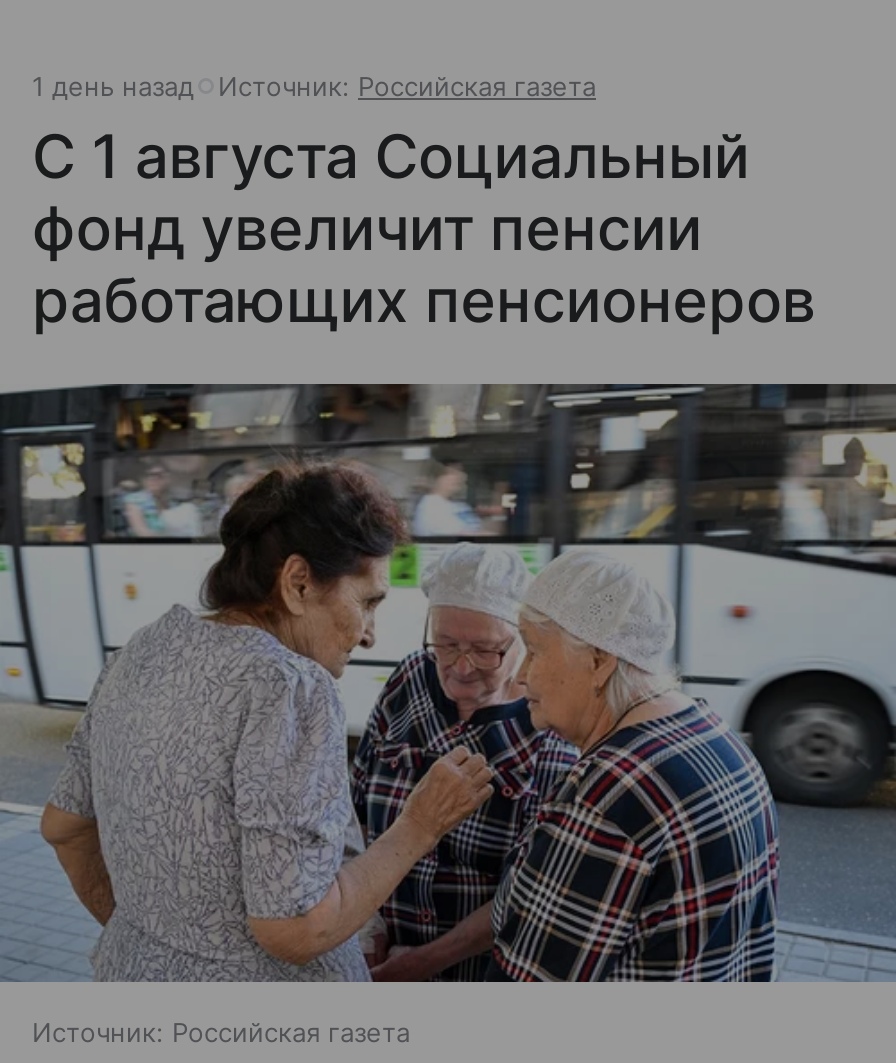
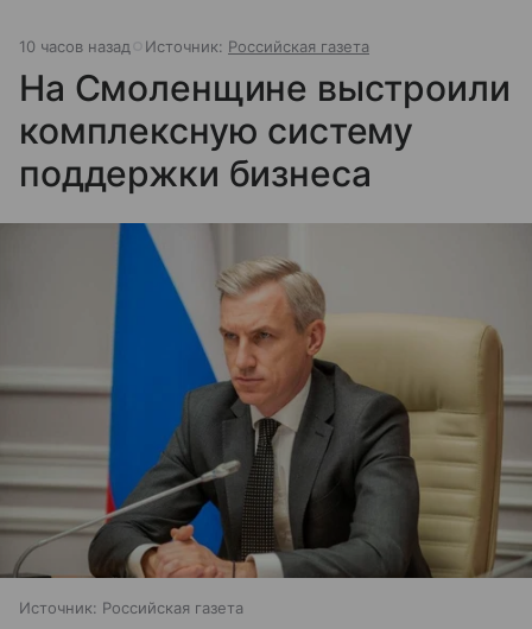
[32,69,596,101] 1 день назад Источник: Российская газета -> [19,37,369,56] 10 часов назад Источник: Российская газета
[32,119,815,335] С 1 августа Социальный | фонд увеличит пенсии | работающих пенсионеров -> [19,67,510,195] На Смоленщине выстроили | комплексную систему | поддержки бизнеса
[6,383,890,985] [image] -> [4,222,528,579] [image]

